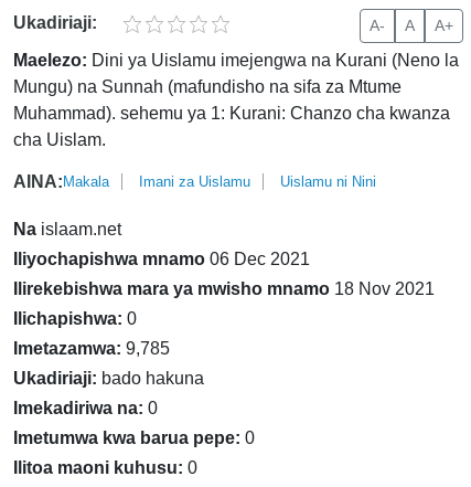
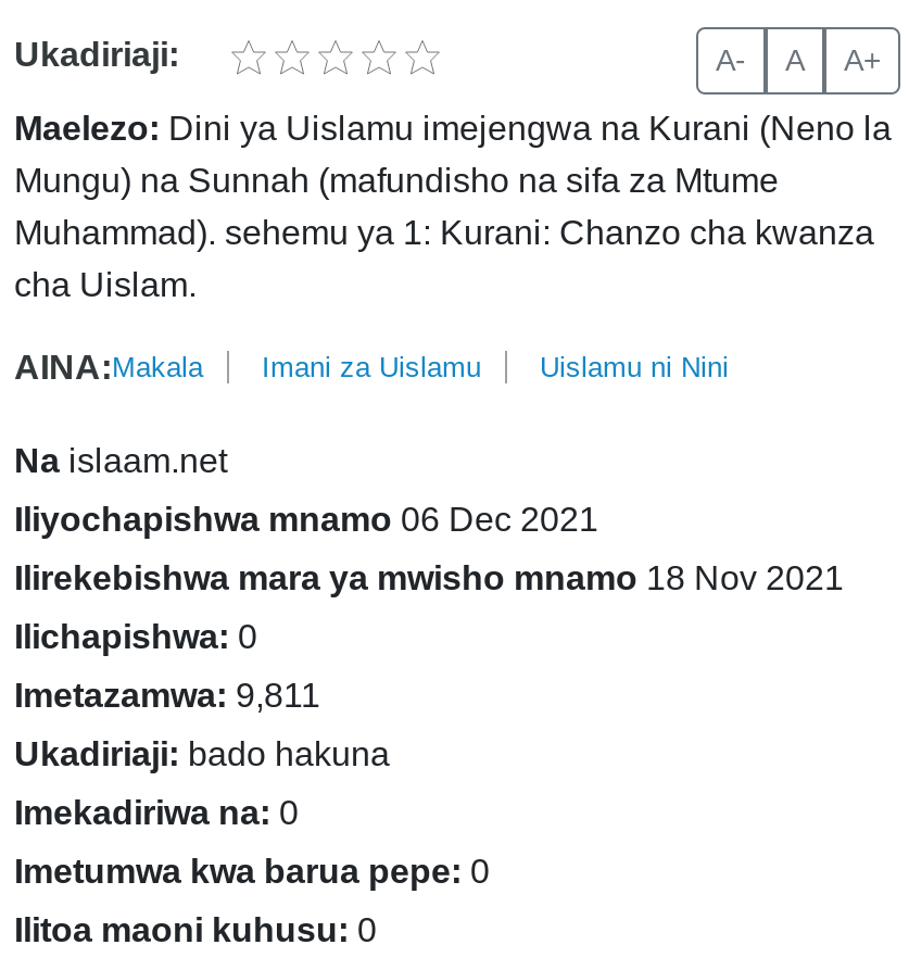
[13,339,170,358] Imetazamwa: 9,785 -> [14,677,320,714] Imetazamwa: 9,811

